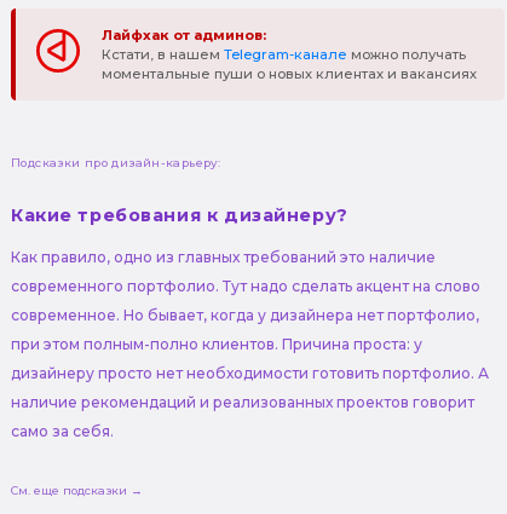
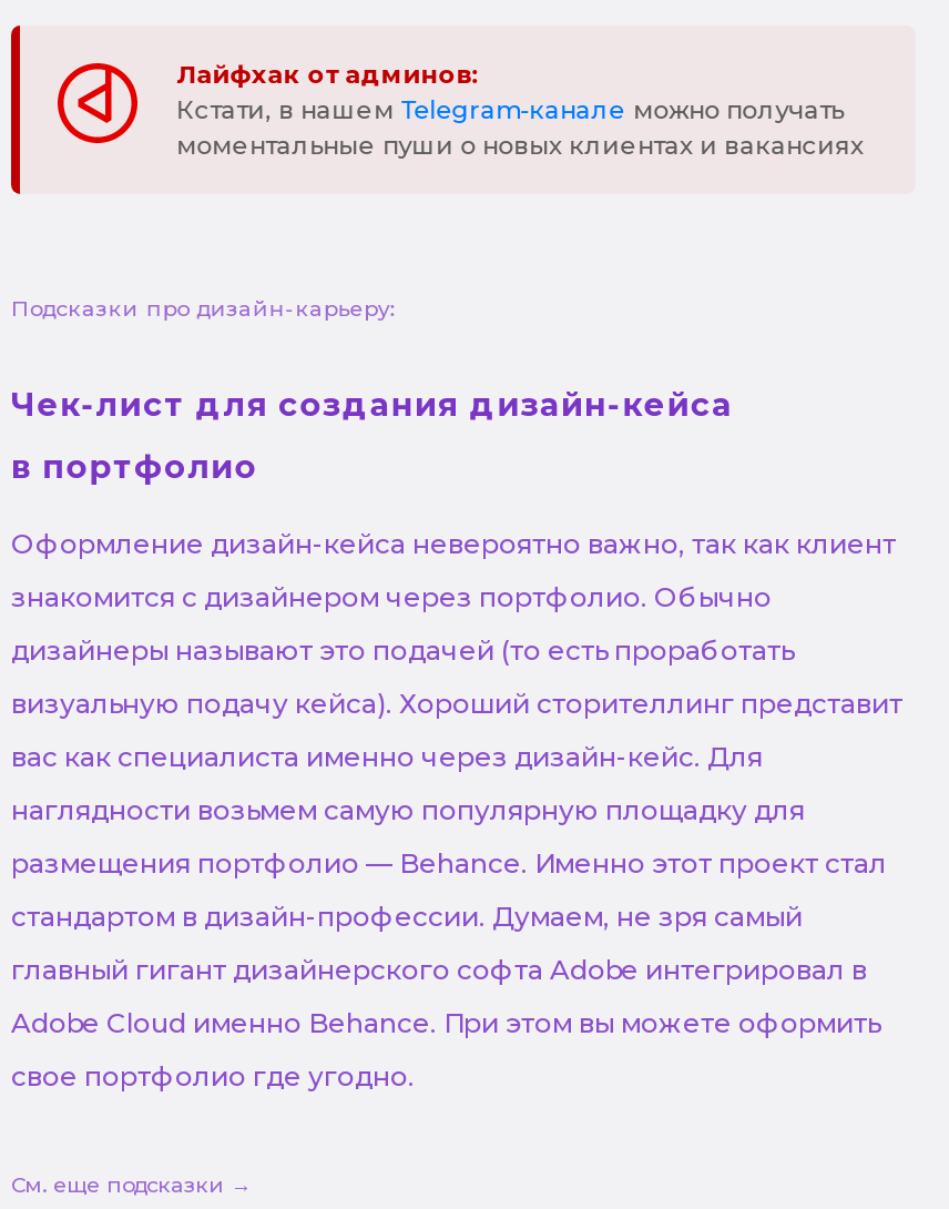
[11,205,489,440] Какие требования к дизайнеру? | Как правило, одно из главных требований это наличие | современного портфолио. Тут надо сделать акцент на слово | современное. Но бывает, когда у дизайнера нет портфолио, | при этом полным-полно клиентов. Причина проста: у | дизайнеру просто нет необходимости готовить портфолио. А | наличие рекомендаций и реализованных проектов говорит | само за себя. -> [11,385,902,1092] Чек-лист для создания дизайн-кейса | в портфолио | Оформление дизайн-кейса невероятно важно, так как клиент | знакомится с дизайнером через портфолио. Обычно | дизайнеры называют это подачей (то есть проработать | визуальную подачу кейса). Хороший сторителлинг представит | вас как специалиста именно через дизайн-кейс. Для | наглядности возьмем самую популярную площадку для | размещения портфолио — Behance. Именно этот проект стал | стандартом в дизайн-профессии. Думаем, не зря самый | главный гигант дизайнерского софта Adobe интегрировал в | Adobe Cloud именно Behance. При этом вы можете оформить | свое портфолио где угодно.

